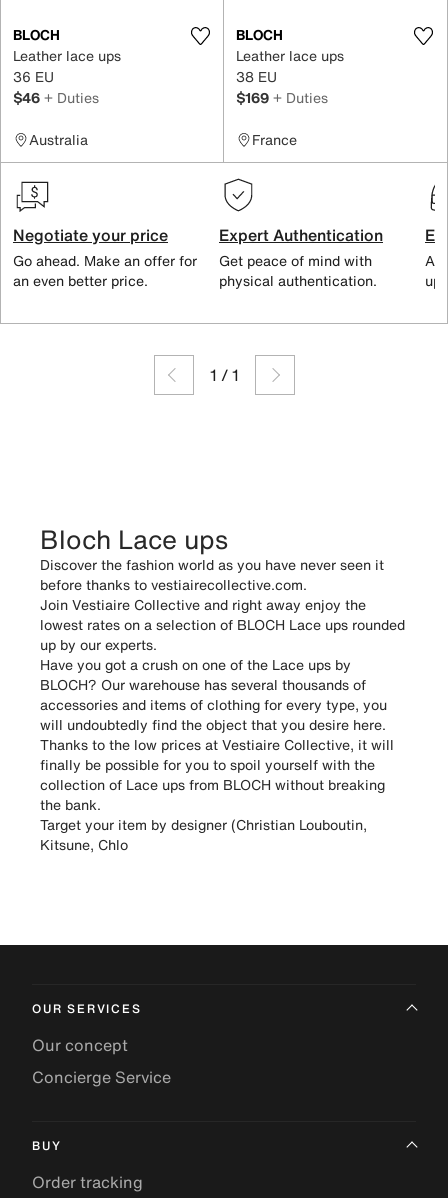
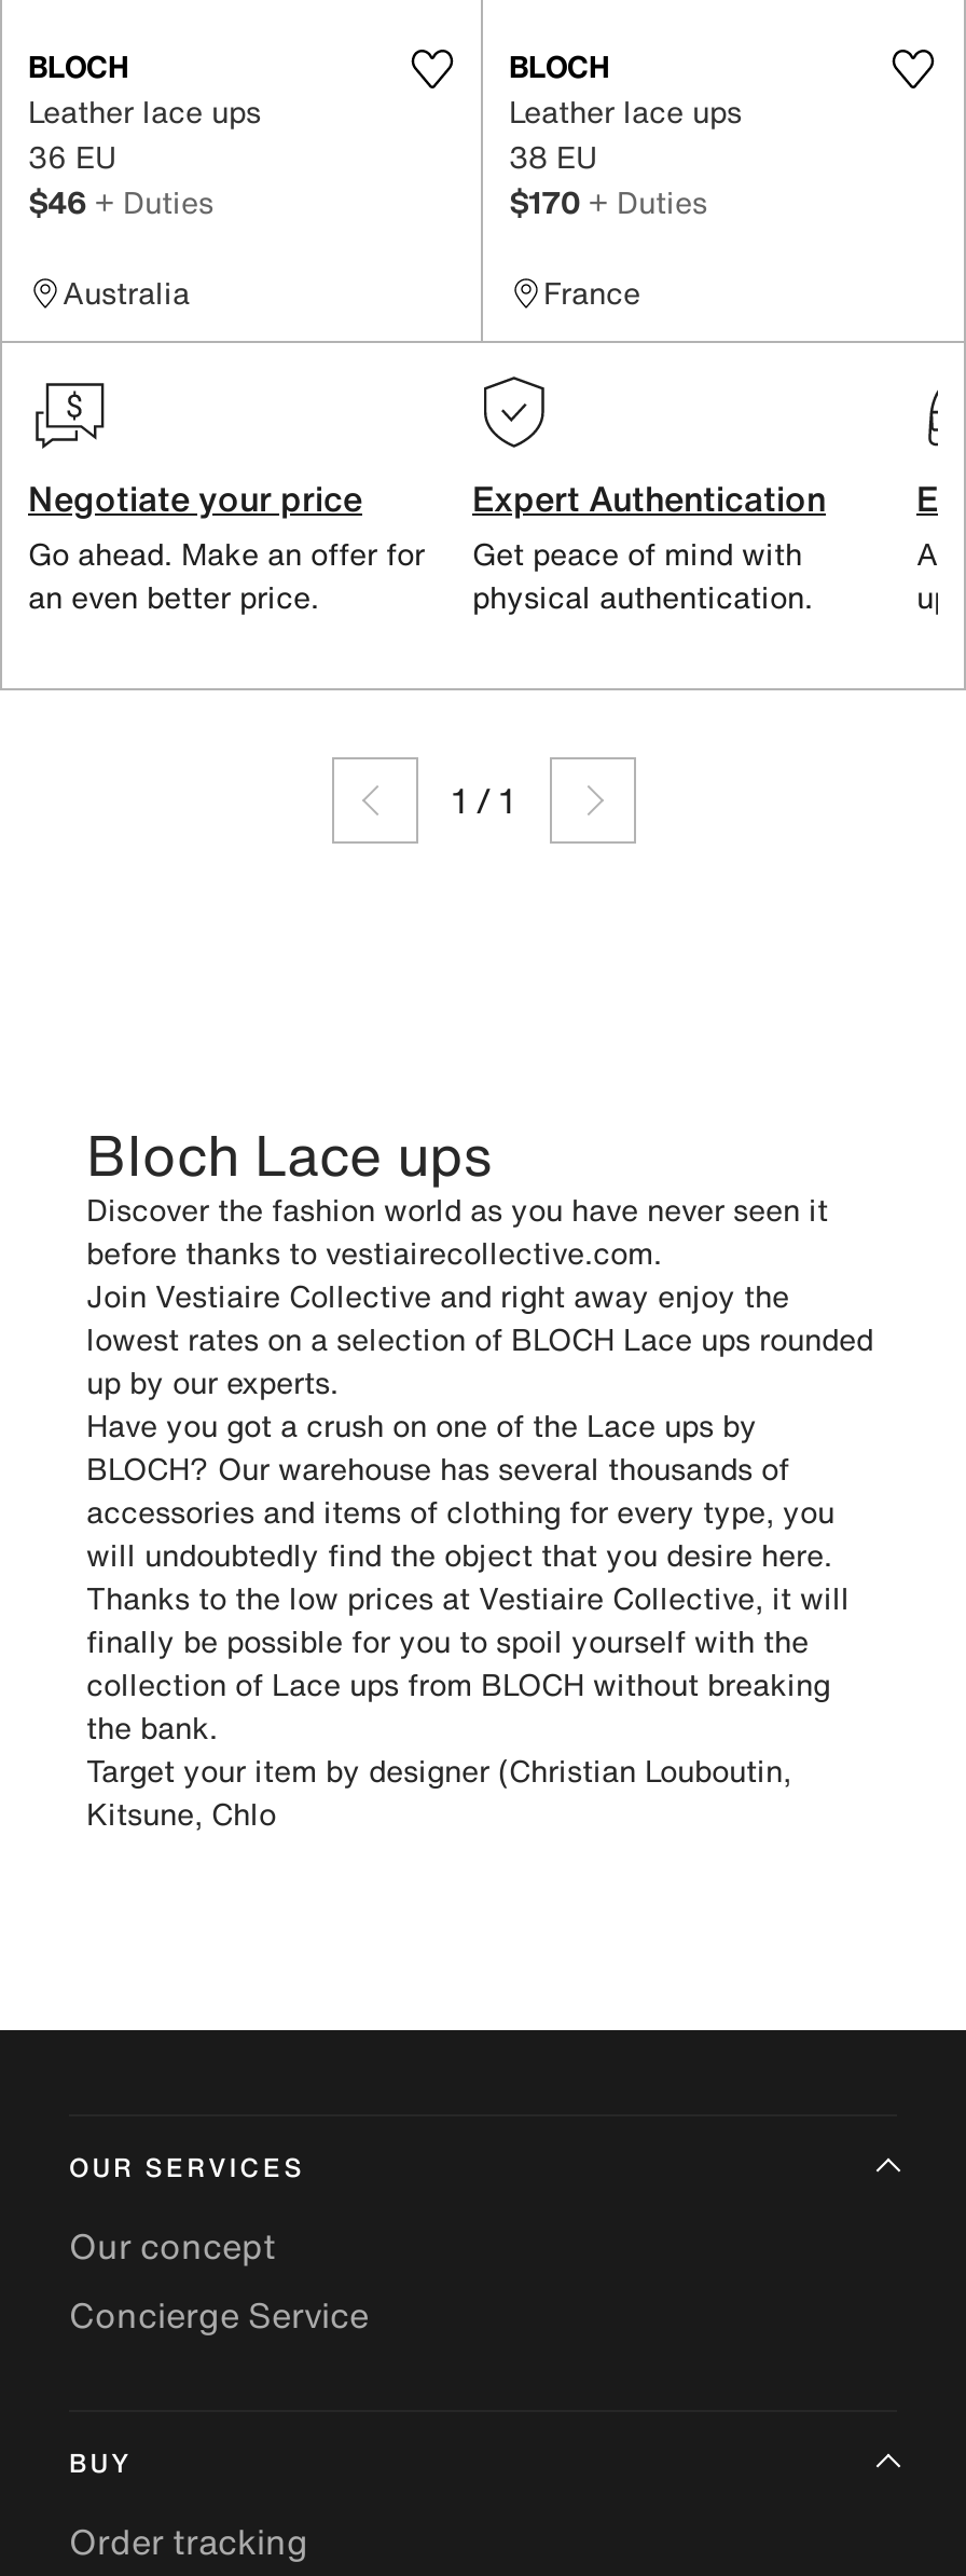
[236,87,328,108] $169 + Duties -> [509,179,707,224] $170 + Duties

